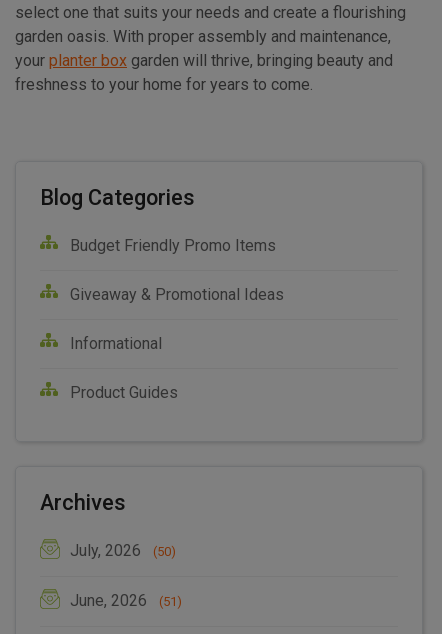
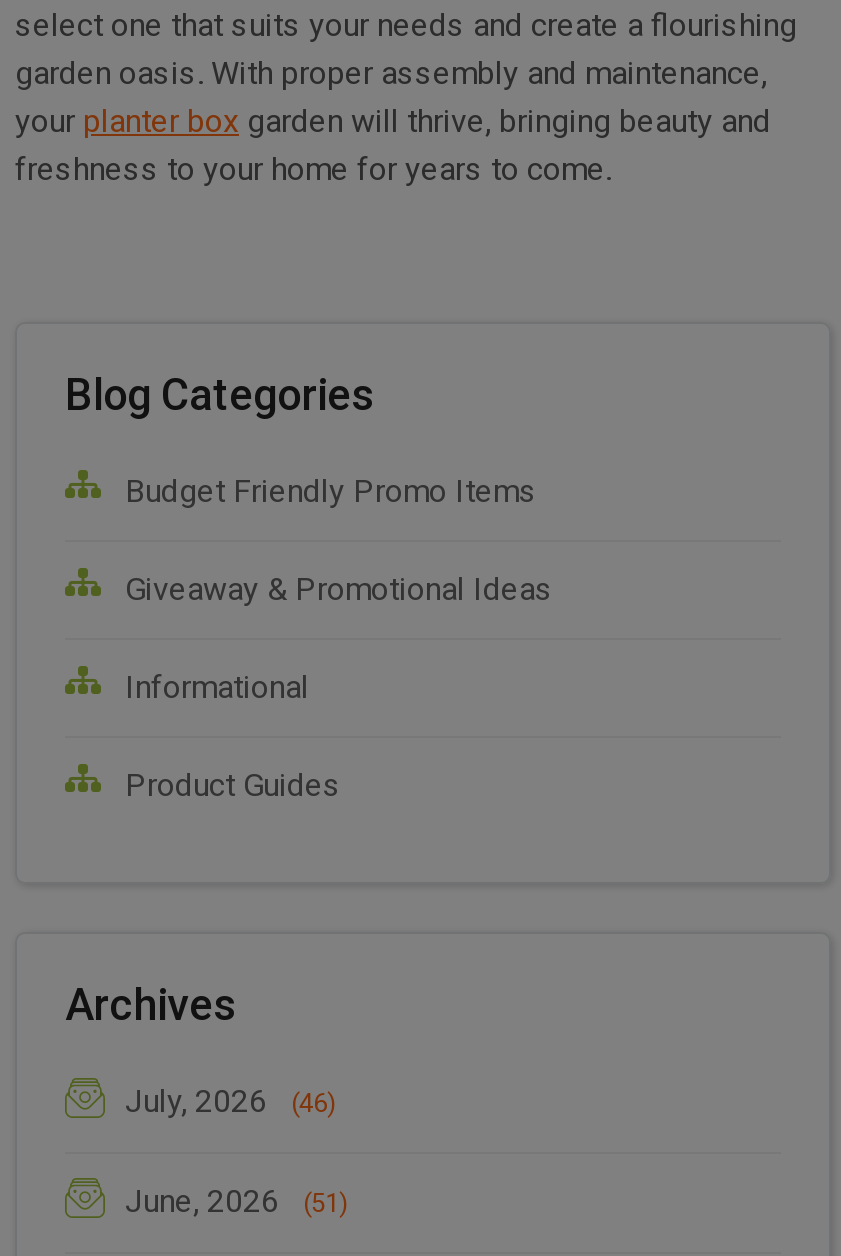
[70,541,176,560] July, 2026 (50) -> [125,1082,337,1120] July, 2026 (46)

